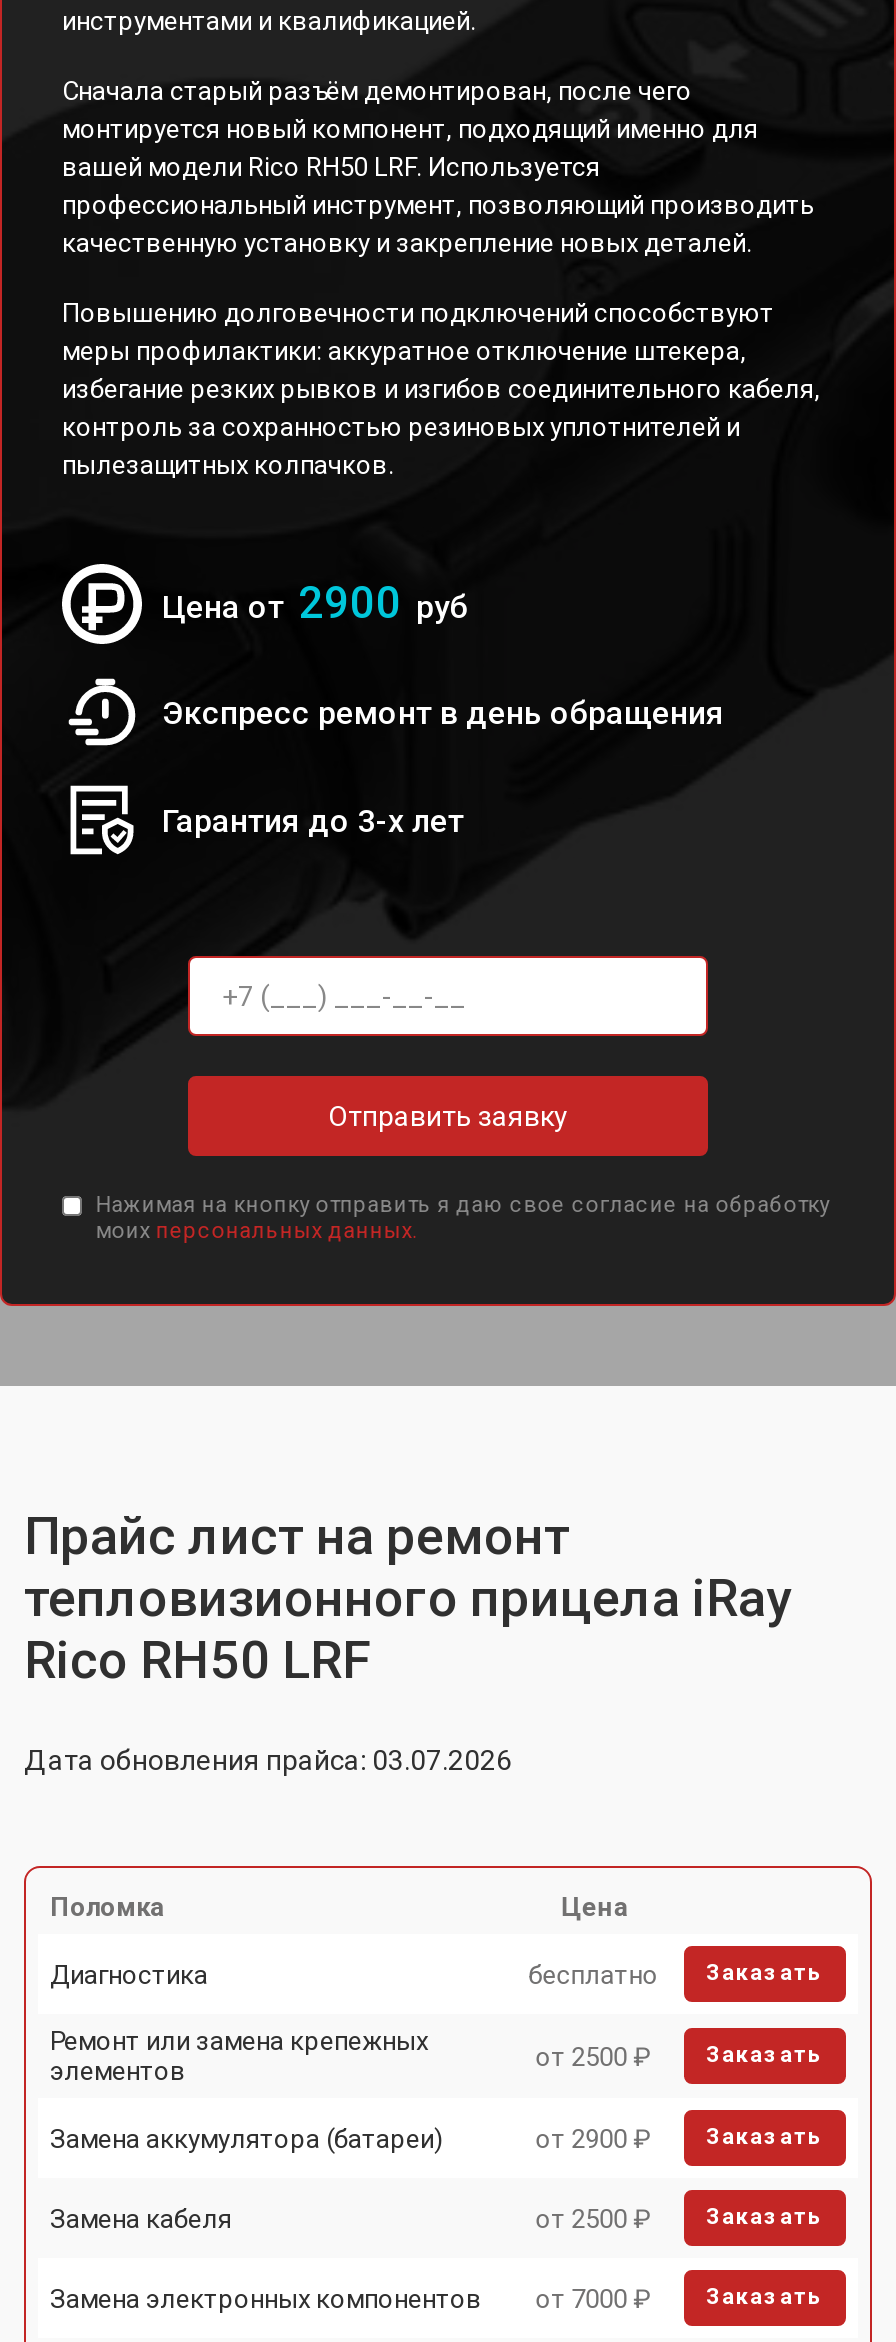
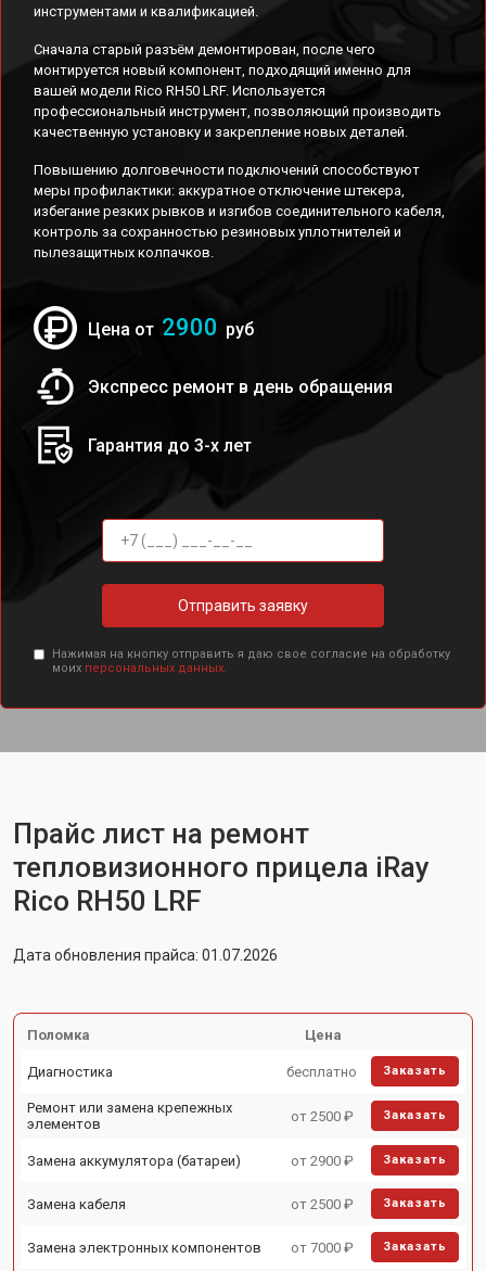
[24,1744,512,1776] Дата обновления прайса: 03.07.2026 -> [13,946,278,964] Дата обновления прайса: 01.07.2026

